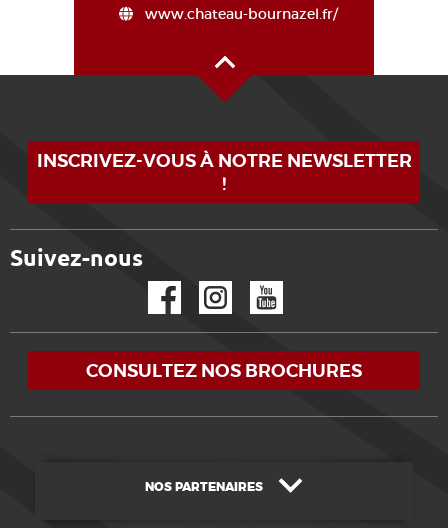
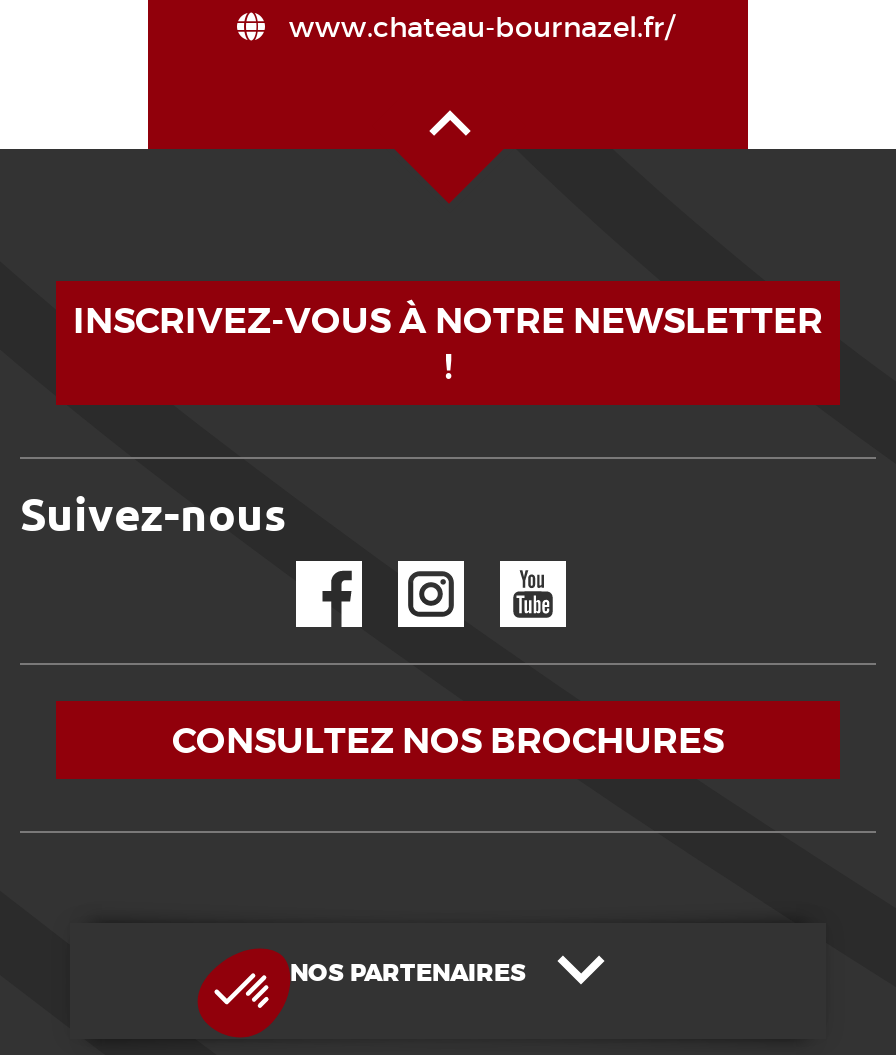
none -> [196,947,288,1039] [image]

